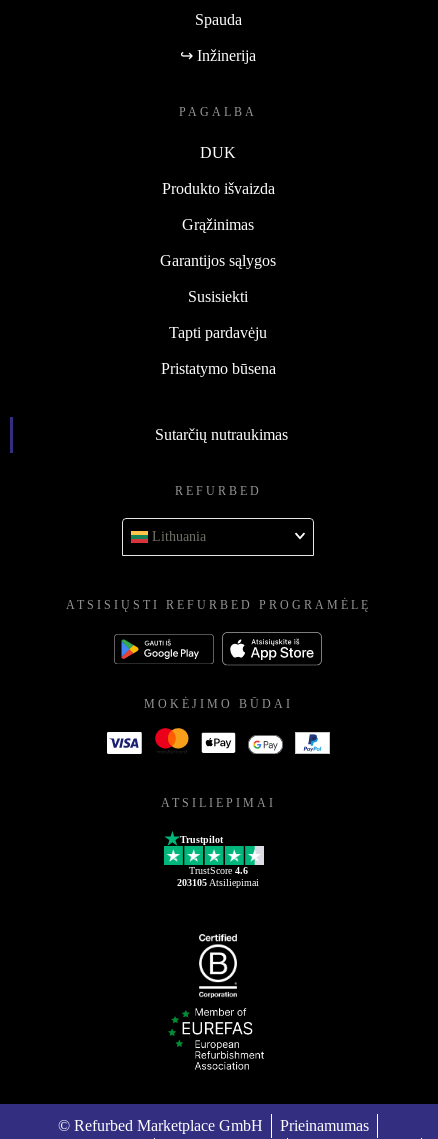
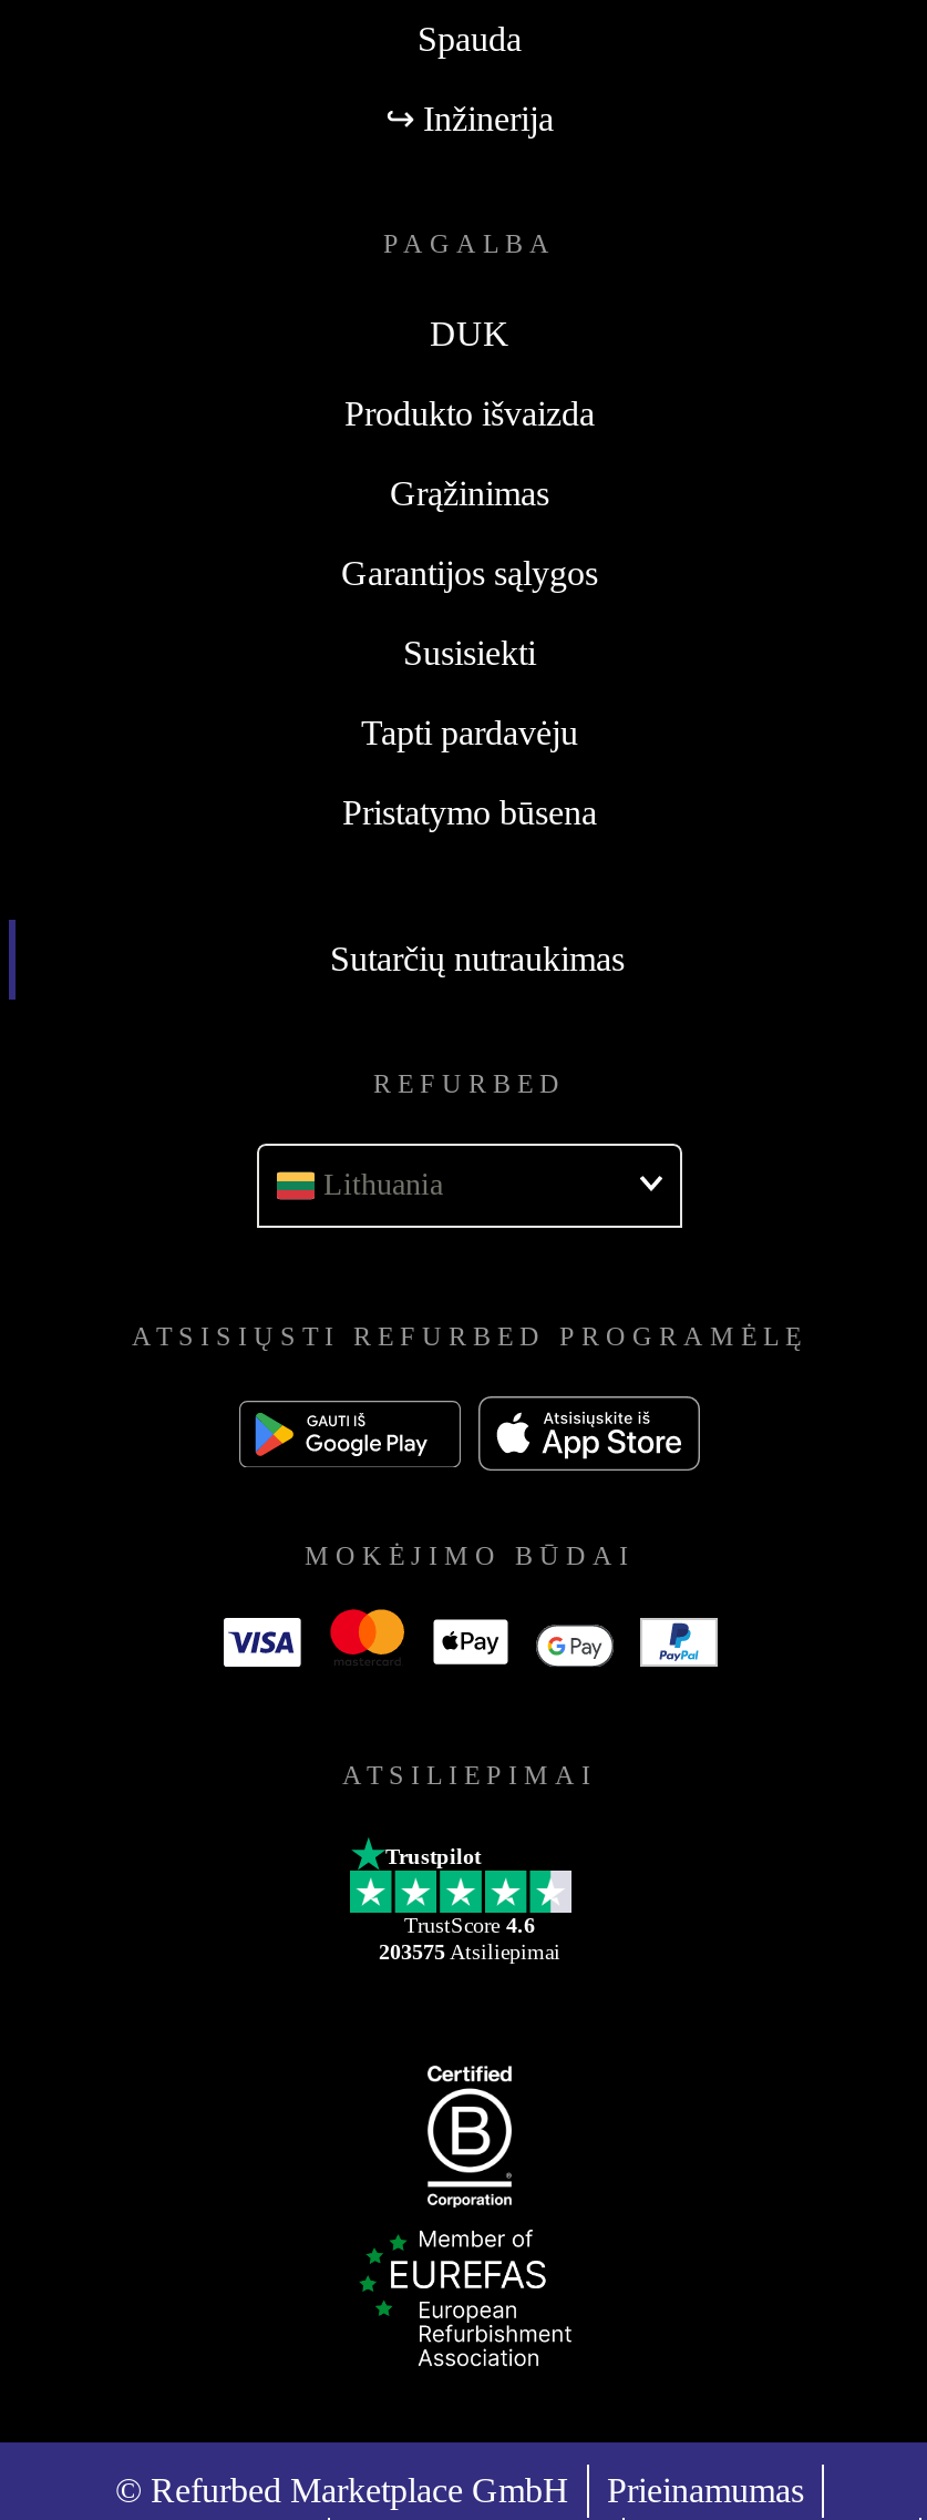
[177,877,259,888] 203105 Atsiliepimai -> [379,1939,560,1963] 203575 Atsiliepimai

